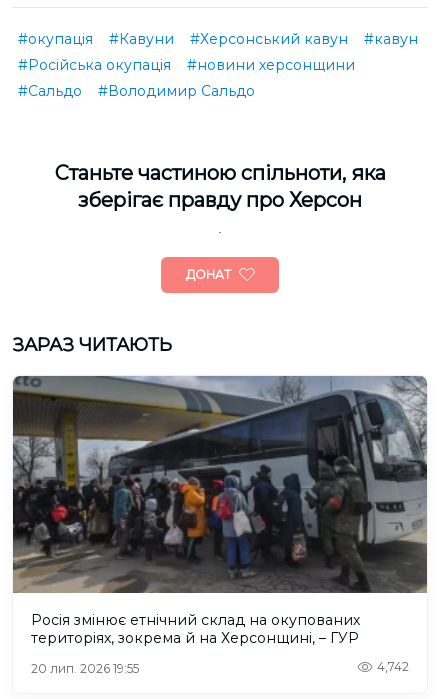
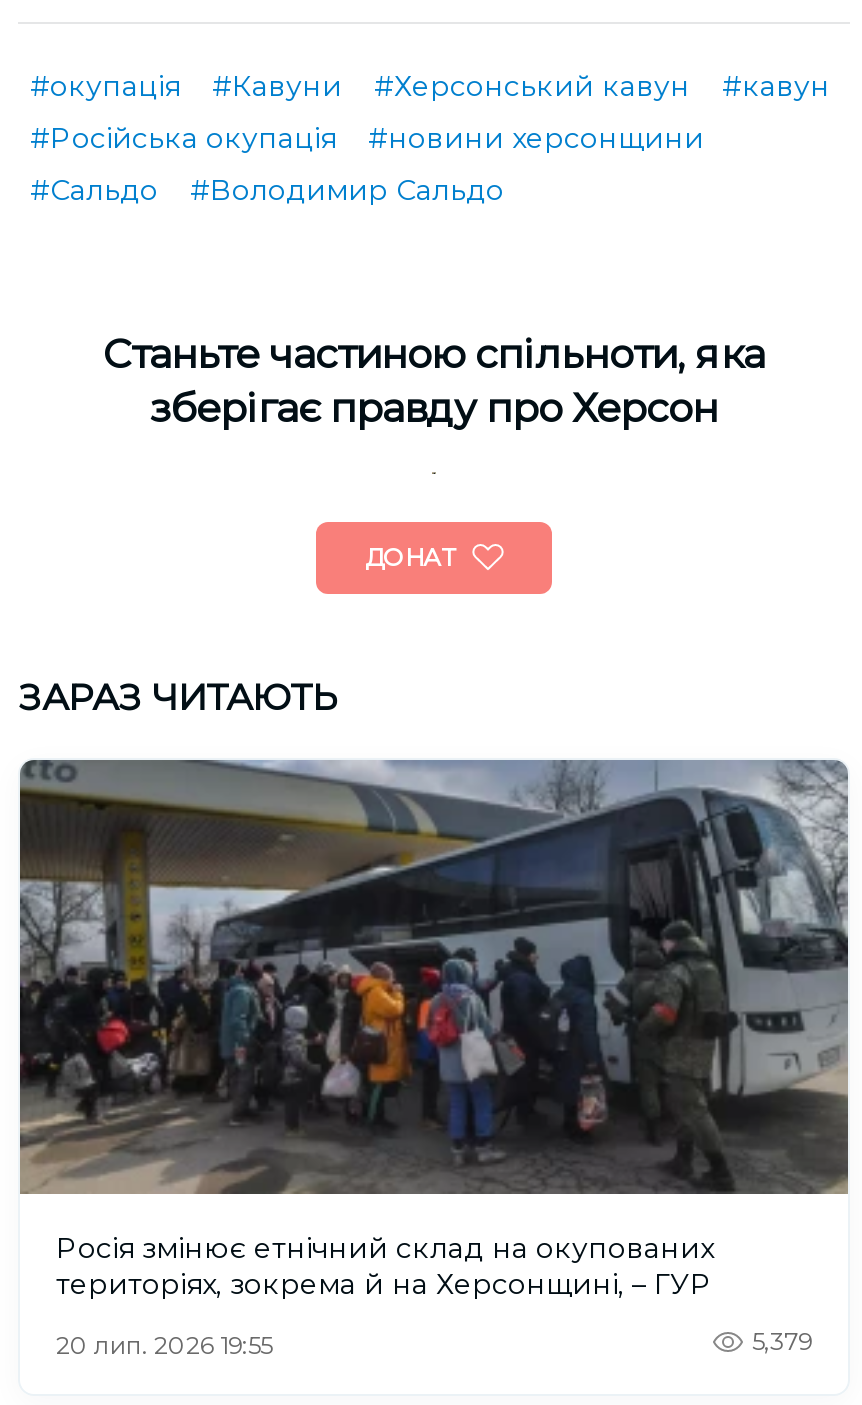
[377,659,409,674] 4,742 -> [752,1325,812,1355] 5,379

